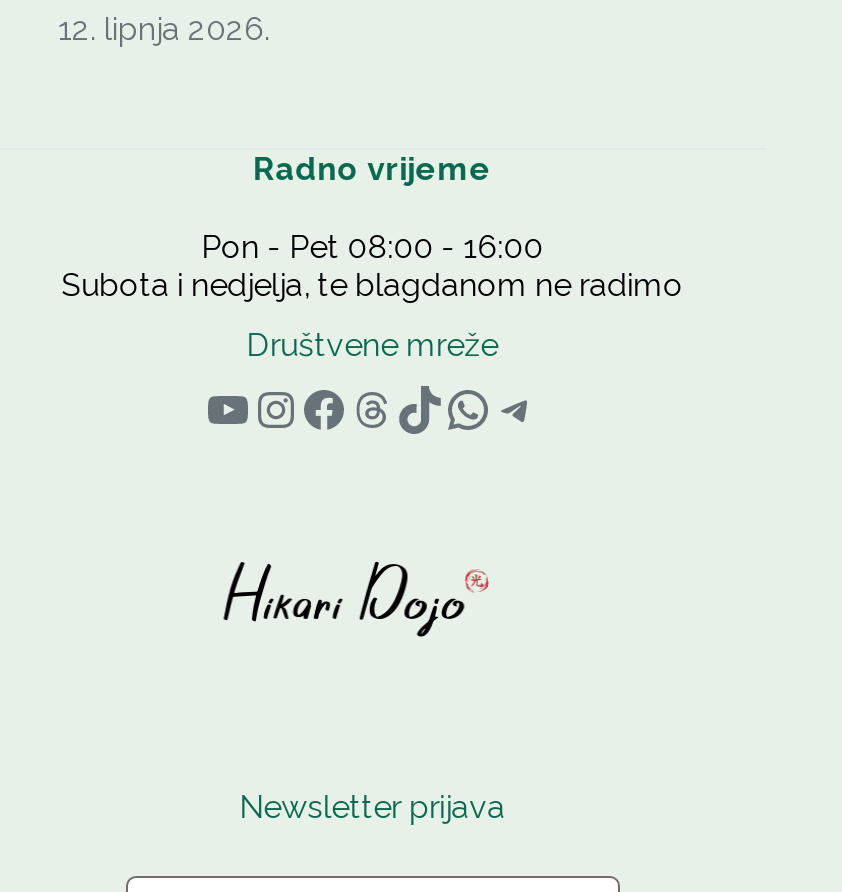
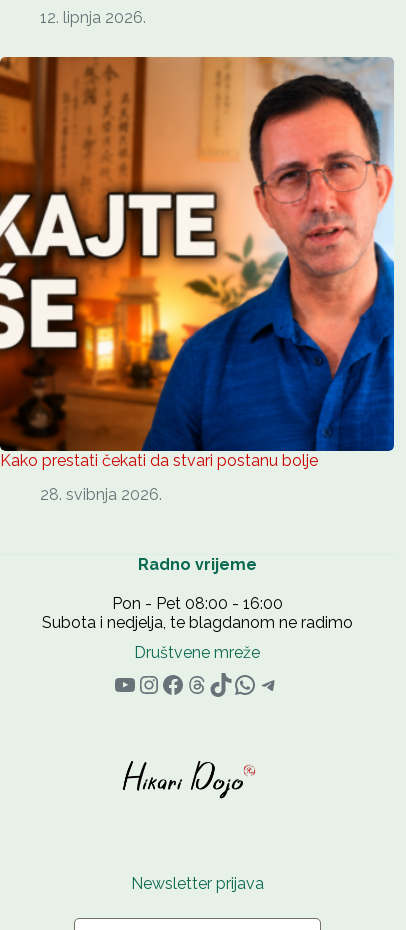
none -> [0,56,395,503] [image] | Kako prestati čekati da stvari postanu bolje | 28. svibnja 2026.

